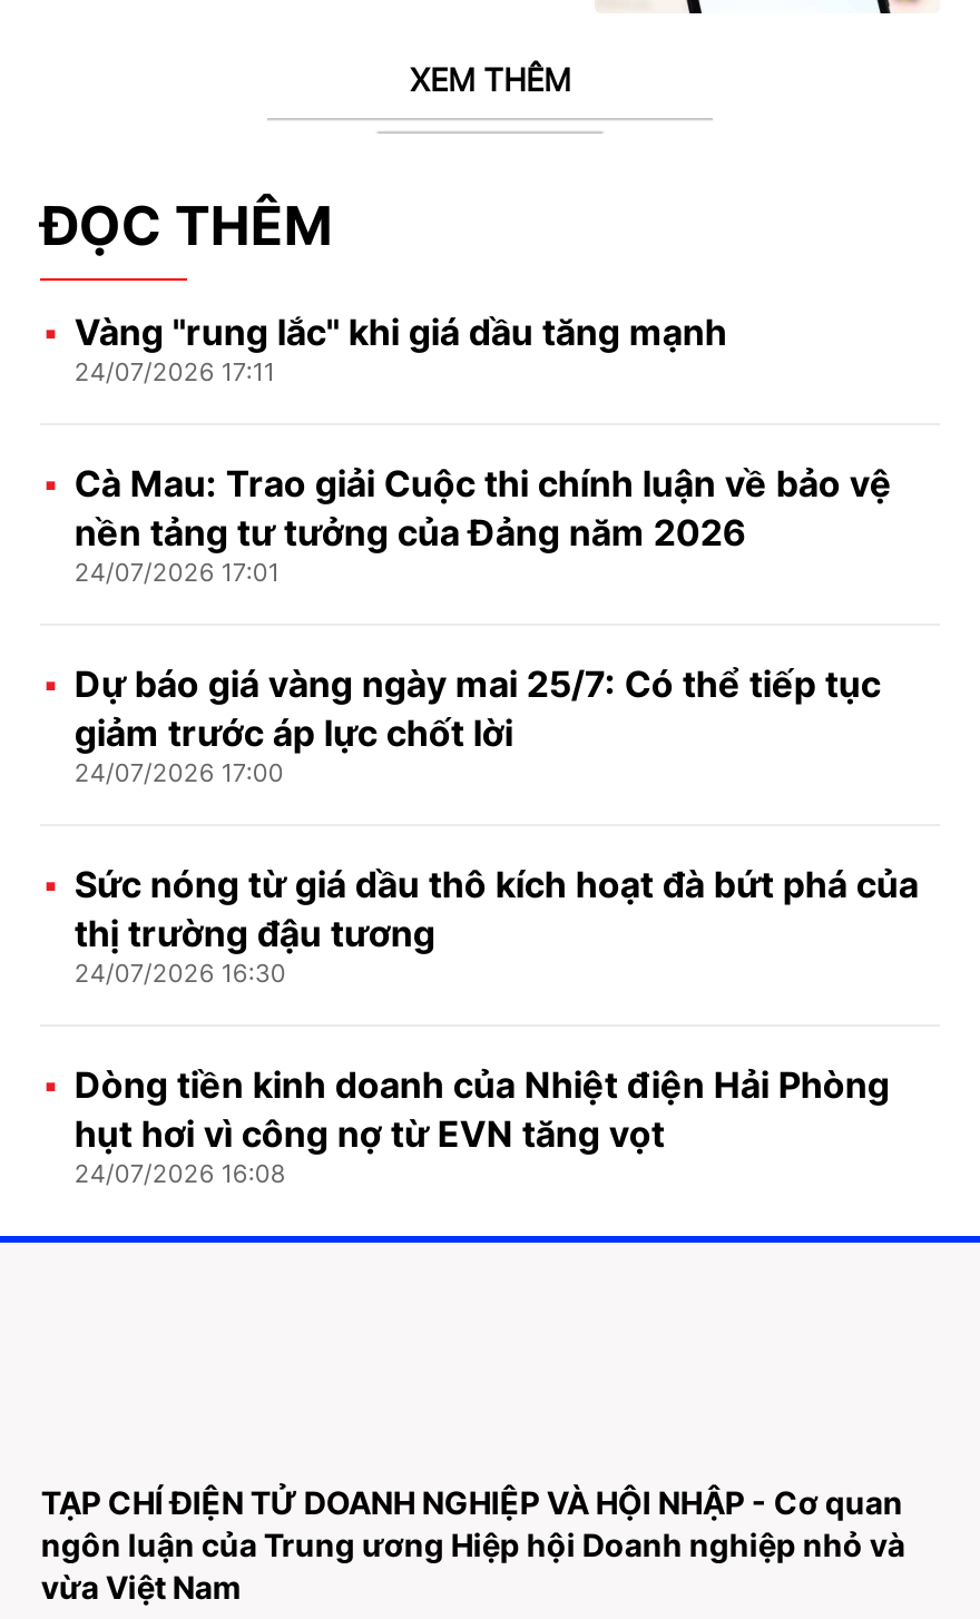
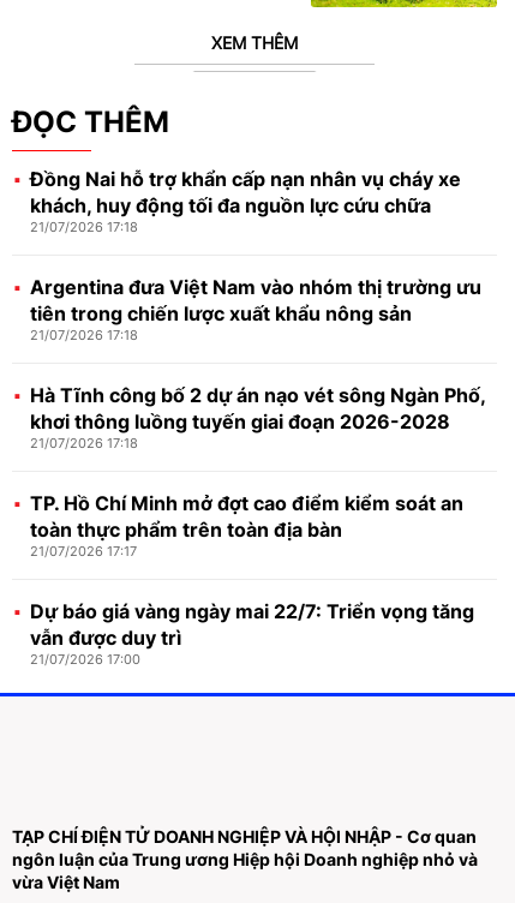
[74,310,727,387] Vàng "rung lắc" khi giá dầu tăng mạnh | 24/07/2026 17:11 -> [30,167,461,235] Đồng Nai hỗ trợ khẩn cấp nạn nhân vụ cháy xe | khách, huy động tối đa nguồn lực cứu chữa | 21/07/2026 17:18
[74,461,892,588] Cà Mau: Trao giải Cuộc thi chính luận về bảo vệ | nền tảng tư tưởng của Đảng năm 2026 | 24/07/2026 17:01 -> [30,275,482,343] Argentina đưa Việt Nam vào nhóm thị trường ưu | tiên trong chiến lược xuất khẩu nông sản | 21/07/2026 17:18
[74,661,881,788] Dự báo giá vàng ngày mai 25/7: Có thể tiếp tục | giảm trước áp lực chốt lời | 24/07/2026 17:00 -> [30,383,485,451] Hà Tĩnh công bố 2 dự án nạo vét sông Ngàn Phố, | khơi thông luồng tuyến giai đoạn 2026-2028 | 21/07/2026 17:18
[74,862,919,989] Sức nóng từ giá dầu thô kích hoạt đà bứt phá của | thị trường đậu tương | 24/07/2026 16:30 -> [30,491,464,560] TP. Hồ Chí Minh mở đợt cao điểm kiểm soát an | toàn thực phẩm trên toàn địa bàn | 21/07/2026 17:17
[74,1062,890,1189] Dòng tiền kinh doanh của Nhiệt điện Hải Phòng | hụt hơi vì công nợ từ EVN tăng vọt | 24/07/2026 16:08 -> [30,599,475,668] Dự báo giá vàng ngày mai 22/7: Triển vọng tăng | vẫn được duy trì | 21/07/2026 17:00

